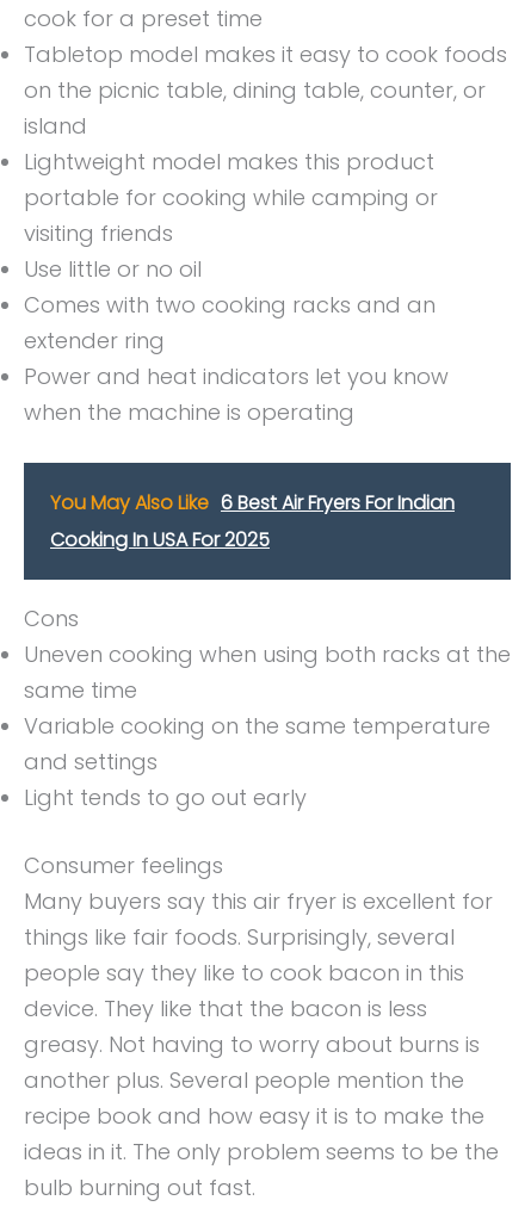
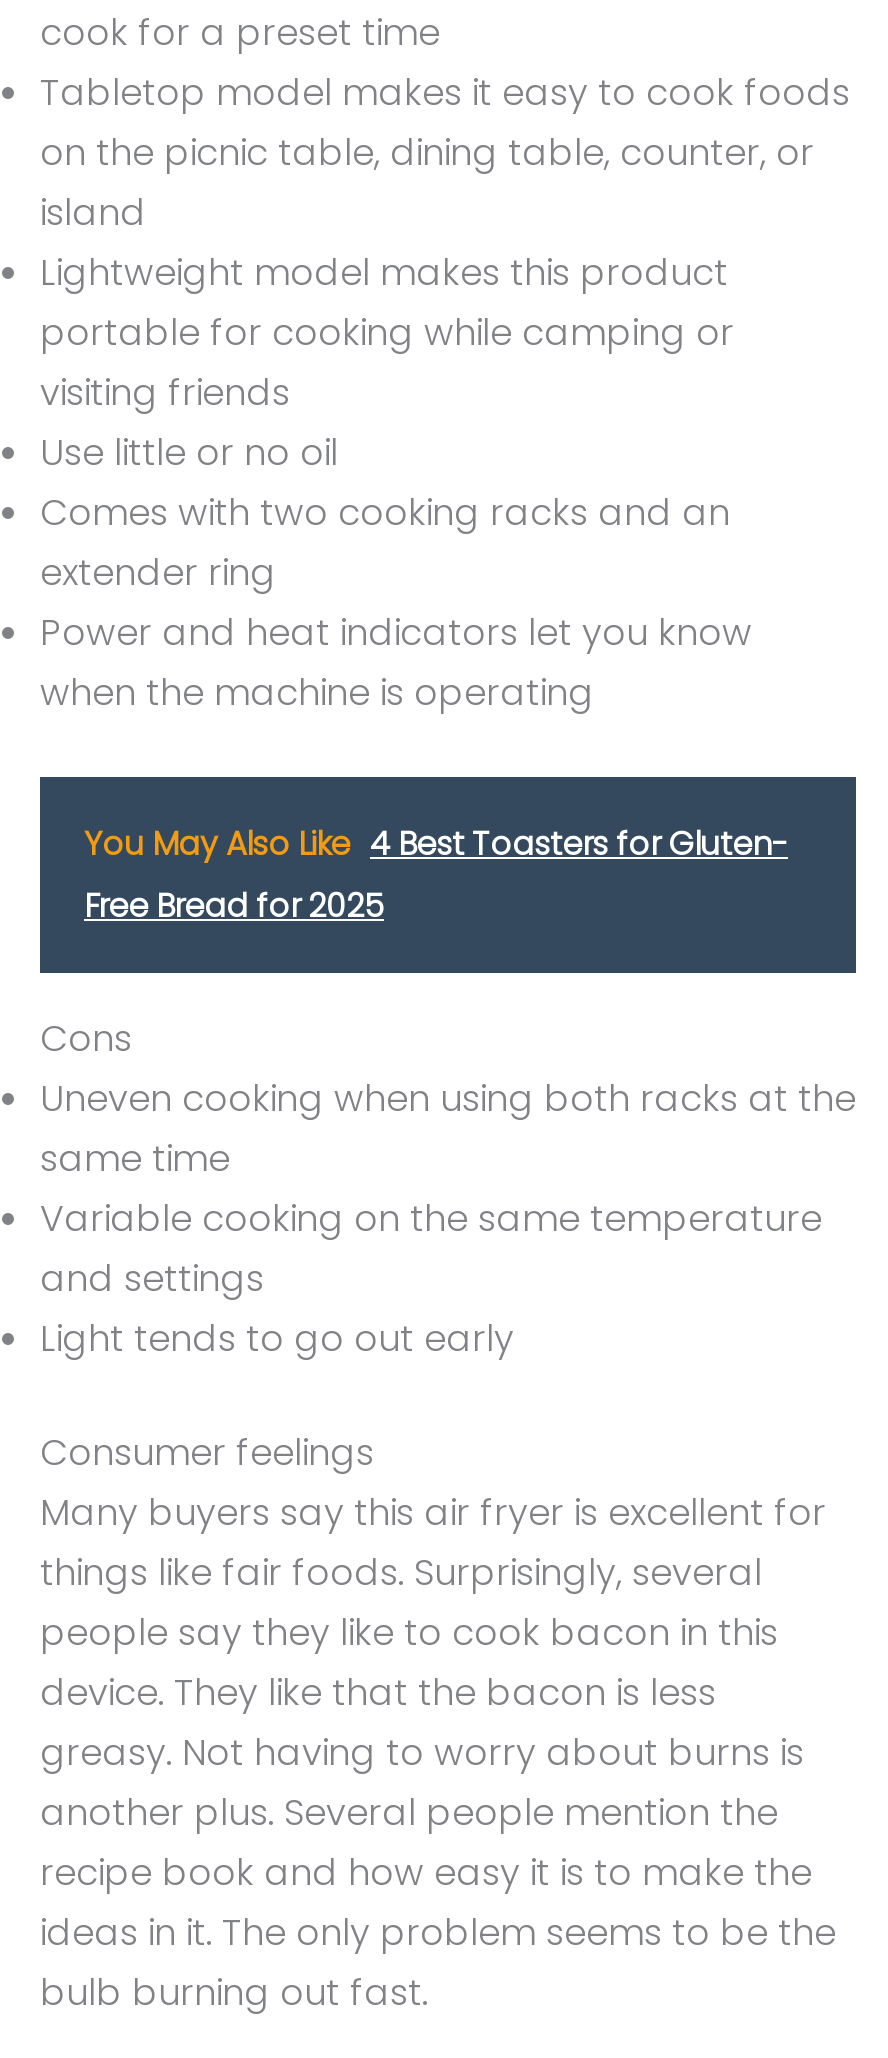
[50,489,455,554] You May Also Like 6 Best Air Fryers For Indian | Cooking In USA For 2025 -> [84,821,788,929] You May Also Like 4 Best Toasters for Gluten- | Free Bread for 2025

